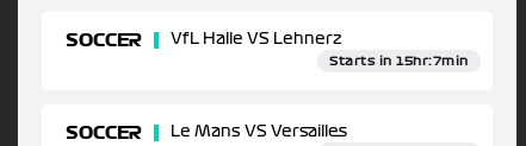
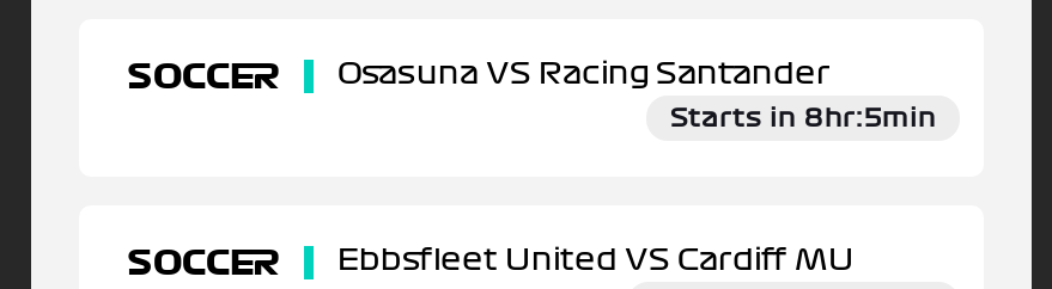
[171,32,342,46] VfL Halle VS Lehnerz -> [338,60,831,88] Osasuna VS Racing Santander
[329,55,469,68] Starts in 15hr:7min -> [670,105,936,131] Starts in 8hr:5min
[171,125,347,139] Le Mans VS Versailles -> [338,246,855,275] Ebbsfleet United VS Cardiff MU

